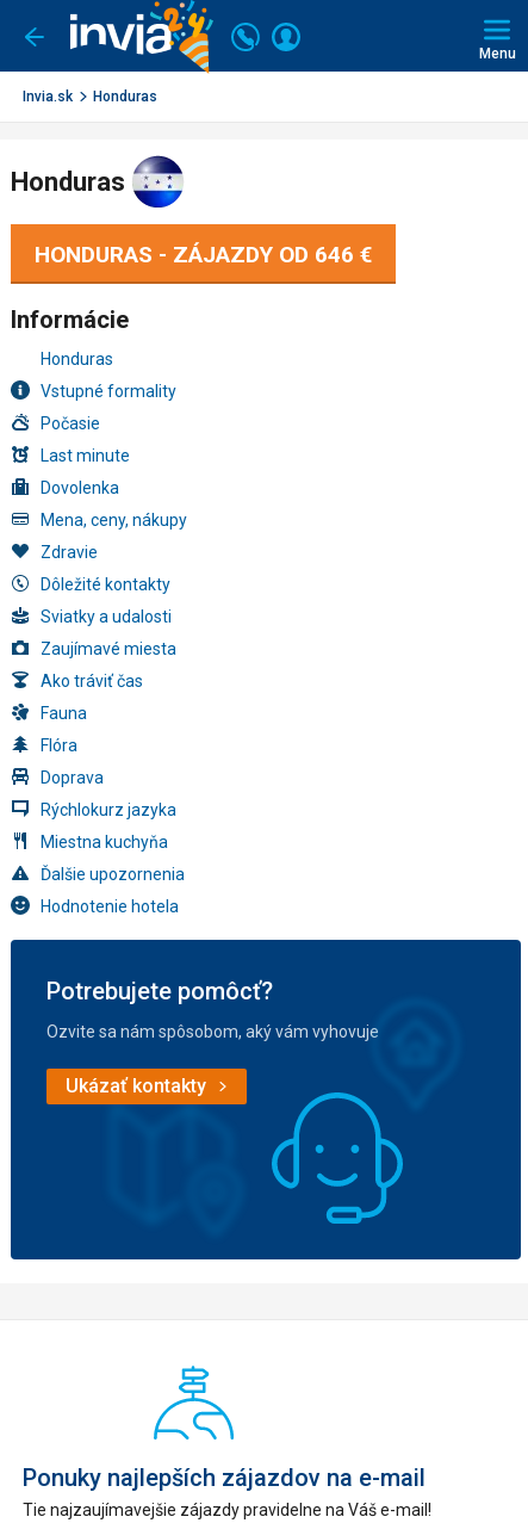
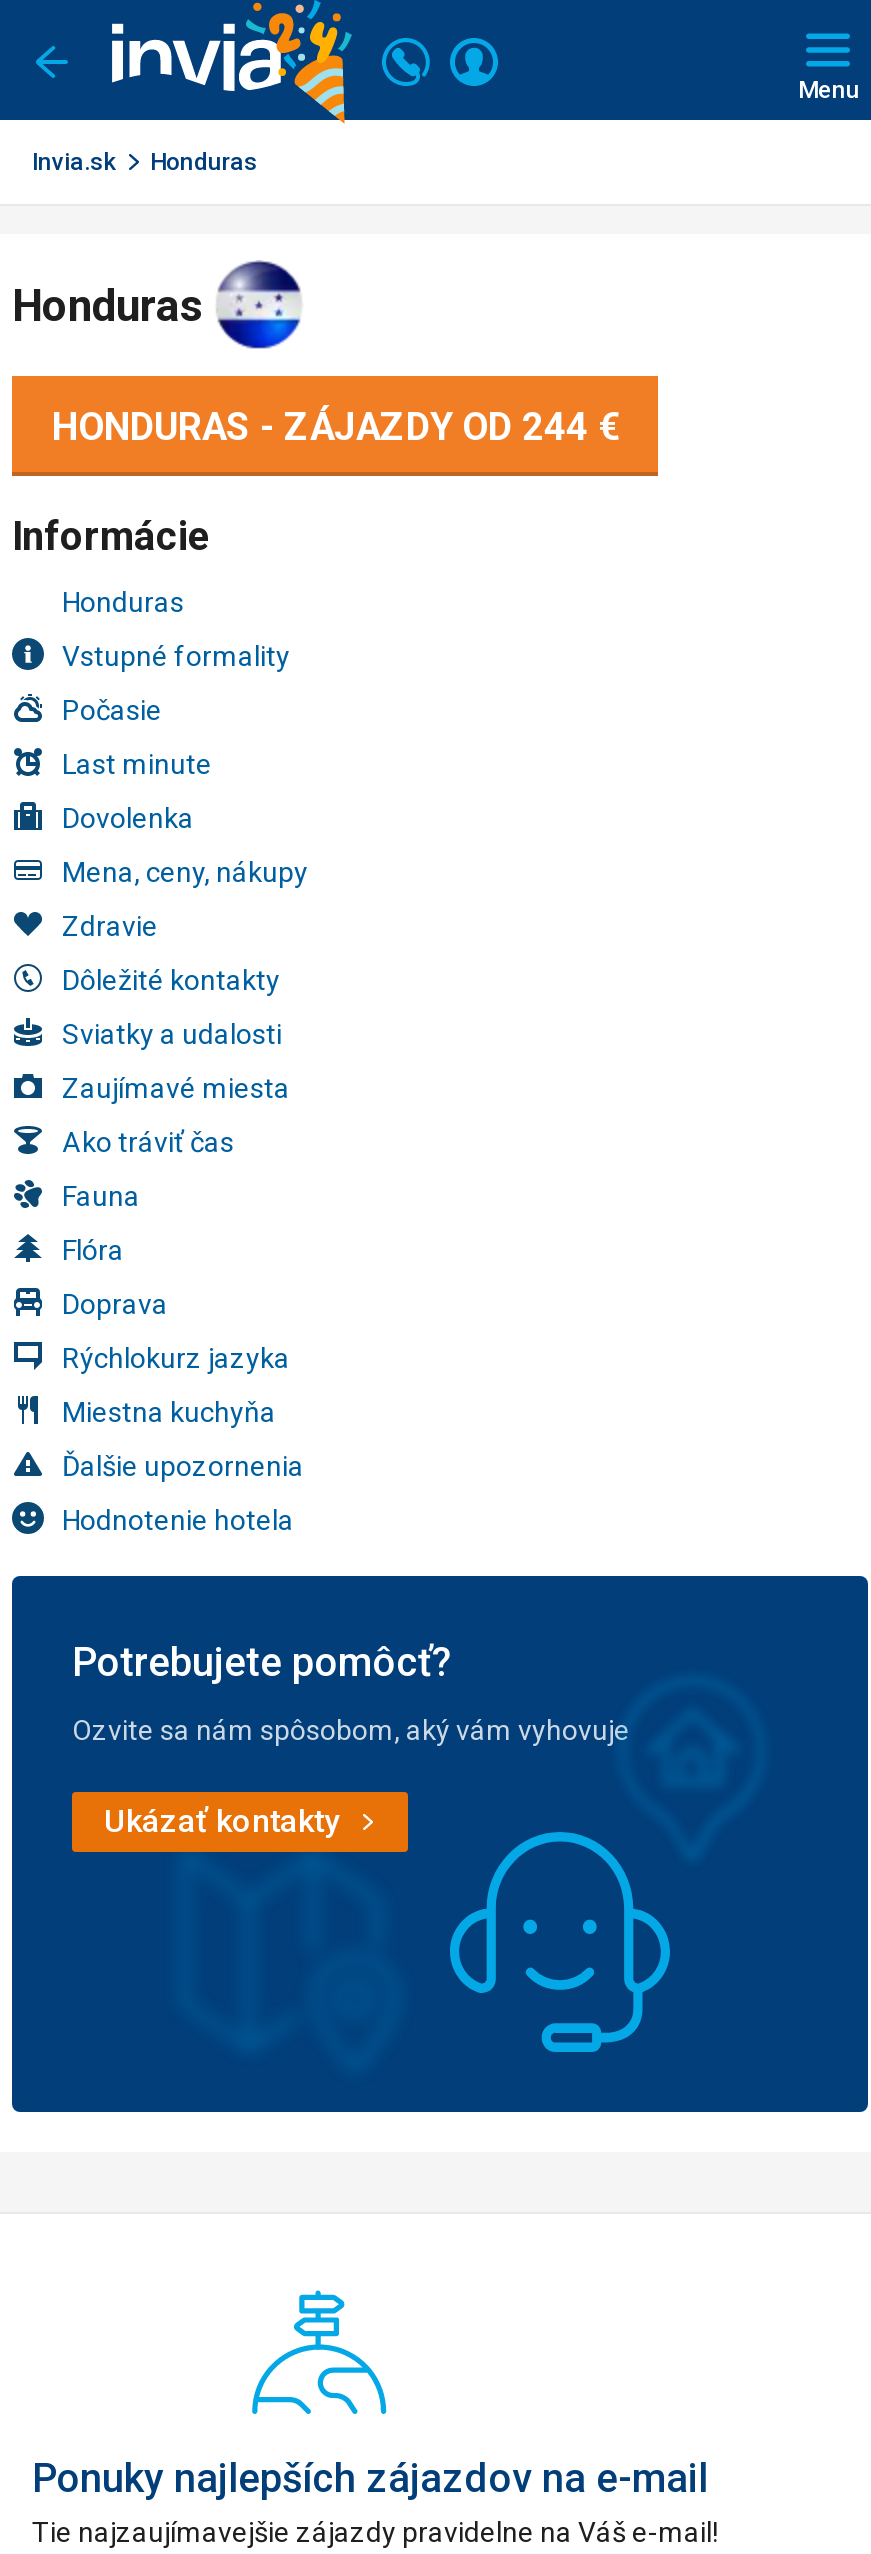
[35,241,372,268] HONDURAS - ZÁJAZDY OD 646 € -> [52,404,618,450] HONDURAS - ZÁJAZDY OD 244 €

